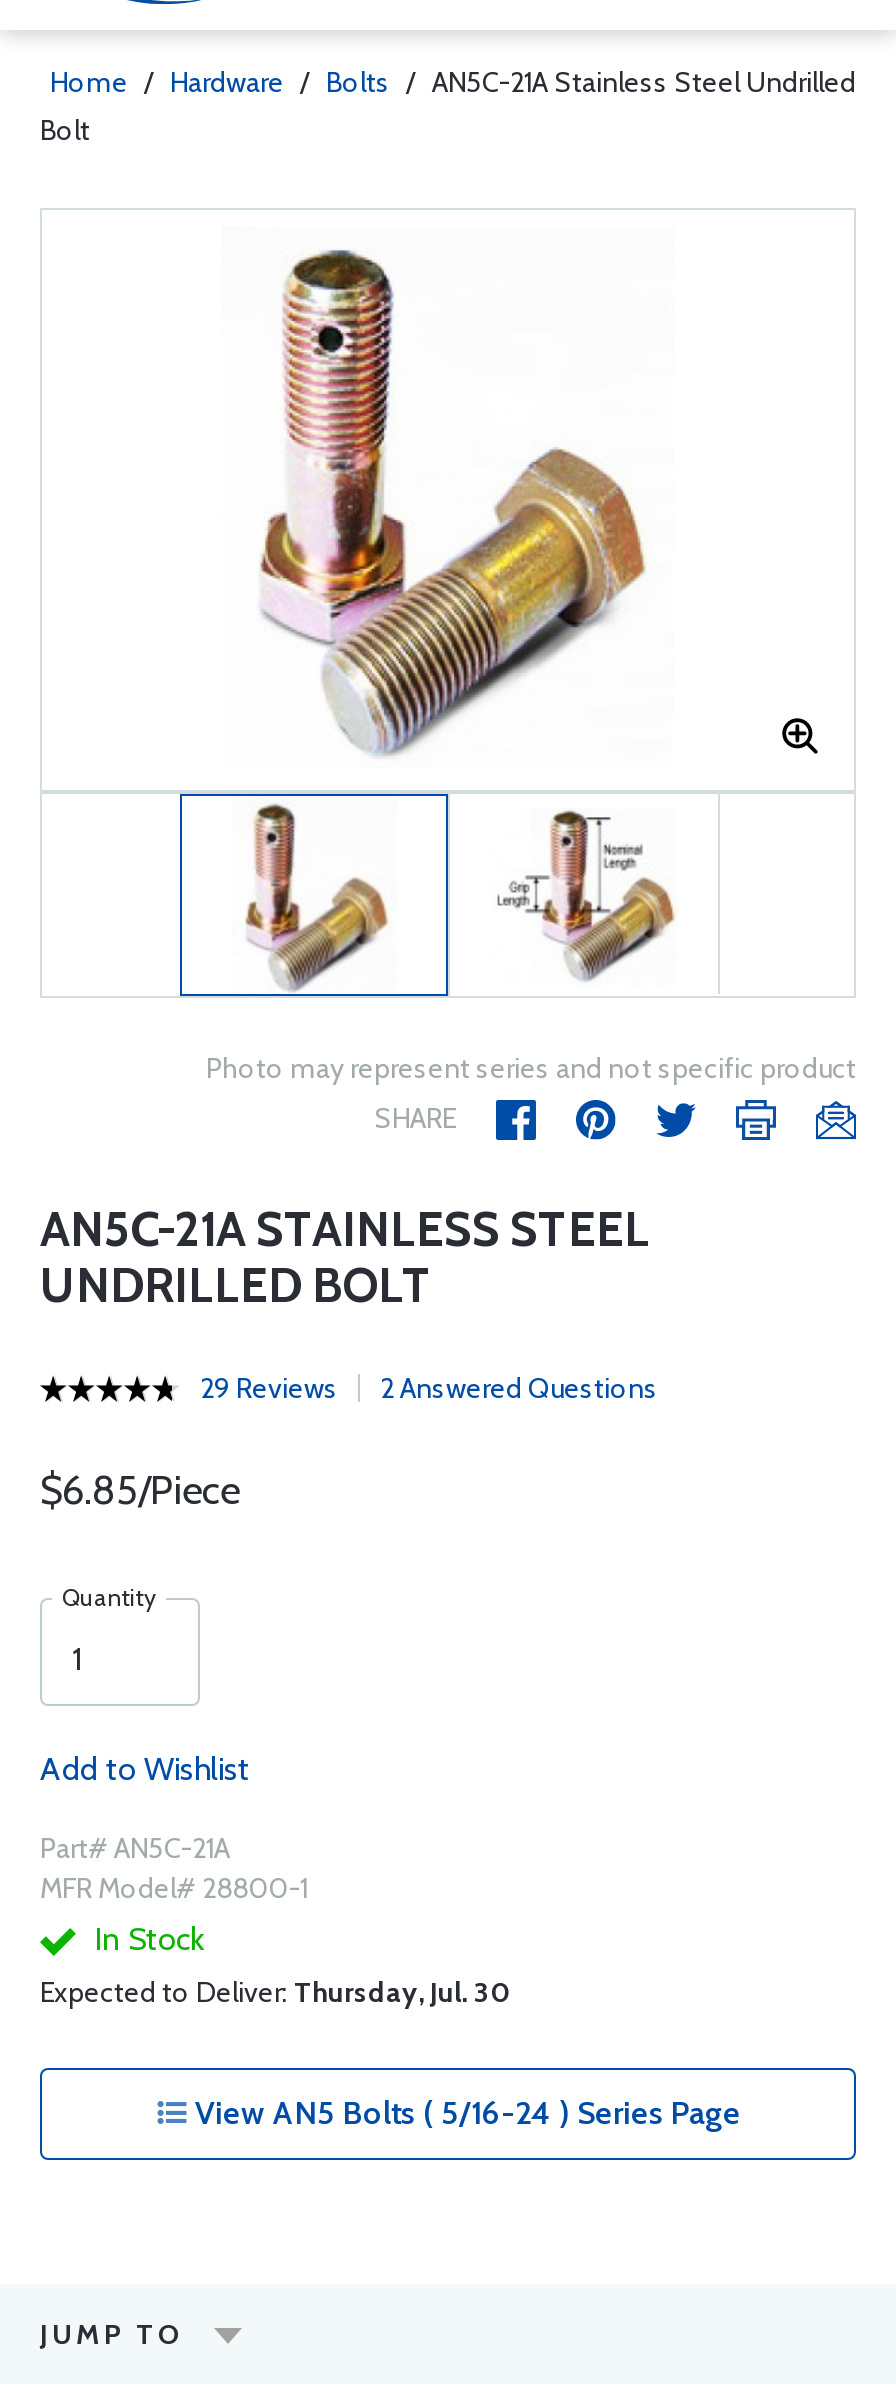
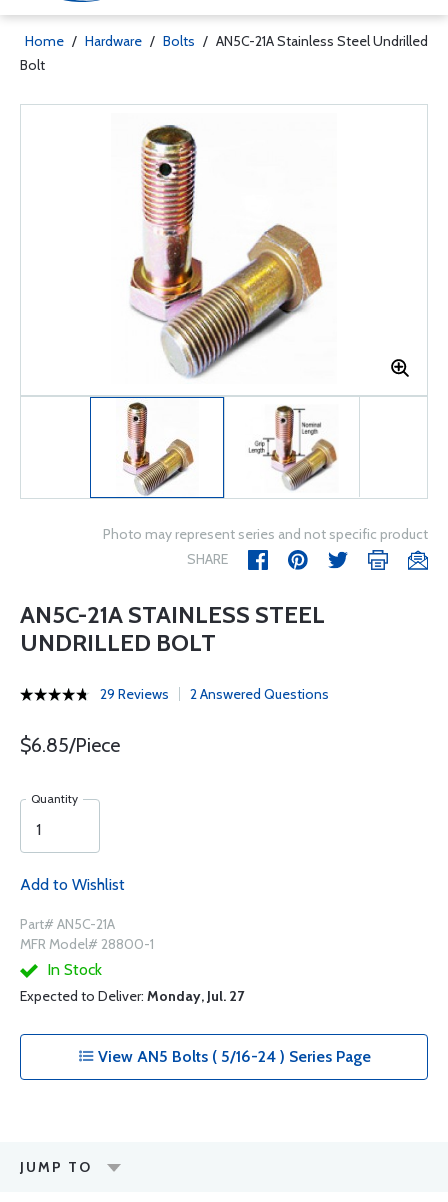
[40,1974,510,2010] Expected to Deliver: Thursday, Jul. 30 -> [20,987,244,1005] Expected to Deliver: Monday, Jul. 27

